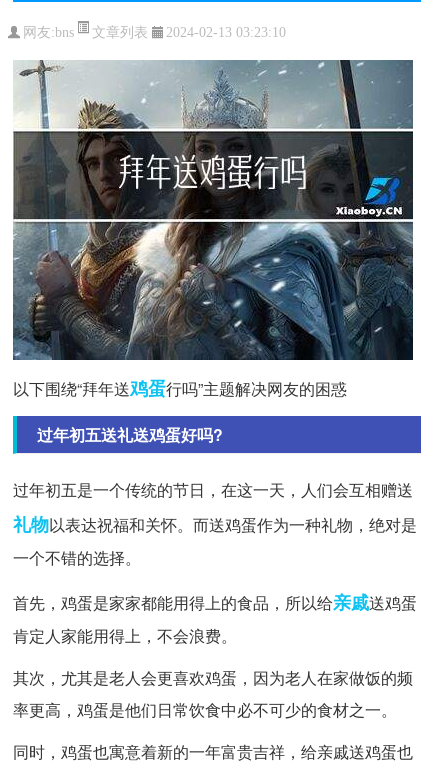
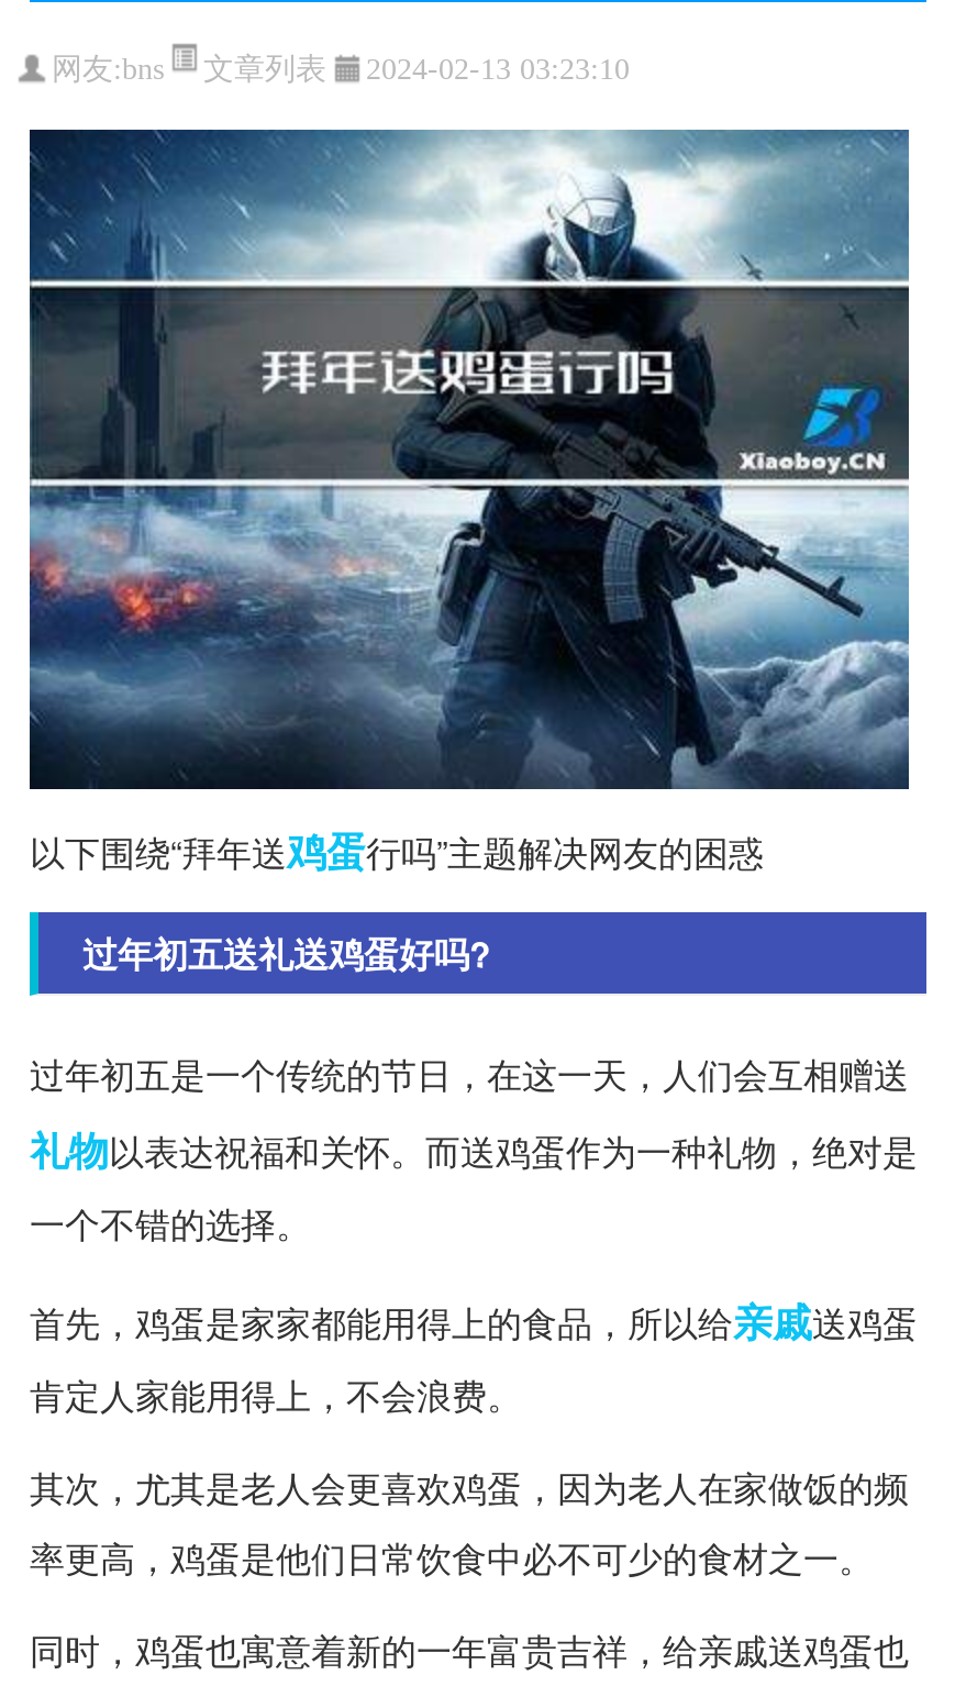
[12,59,414,361] [image] -> [27,127,911,791] [image]

